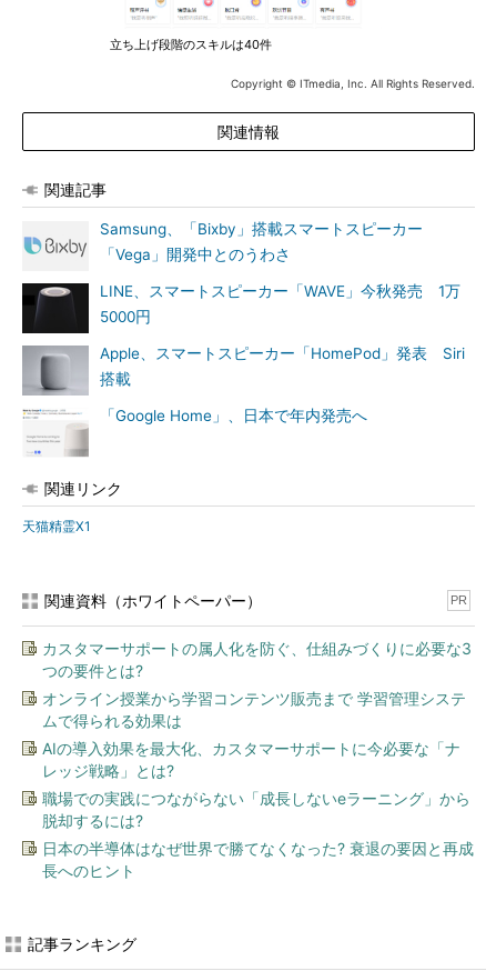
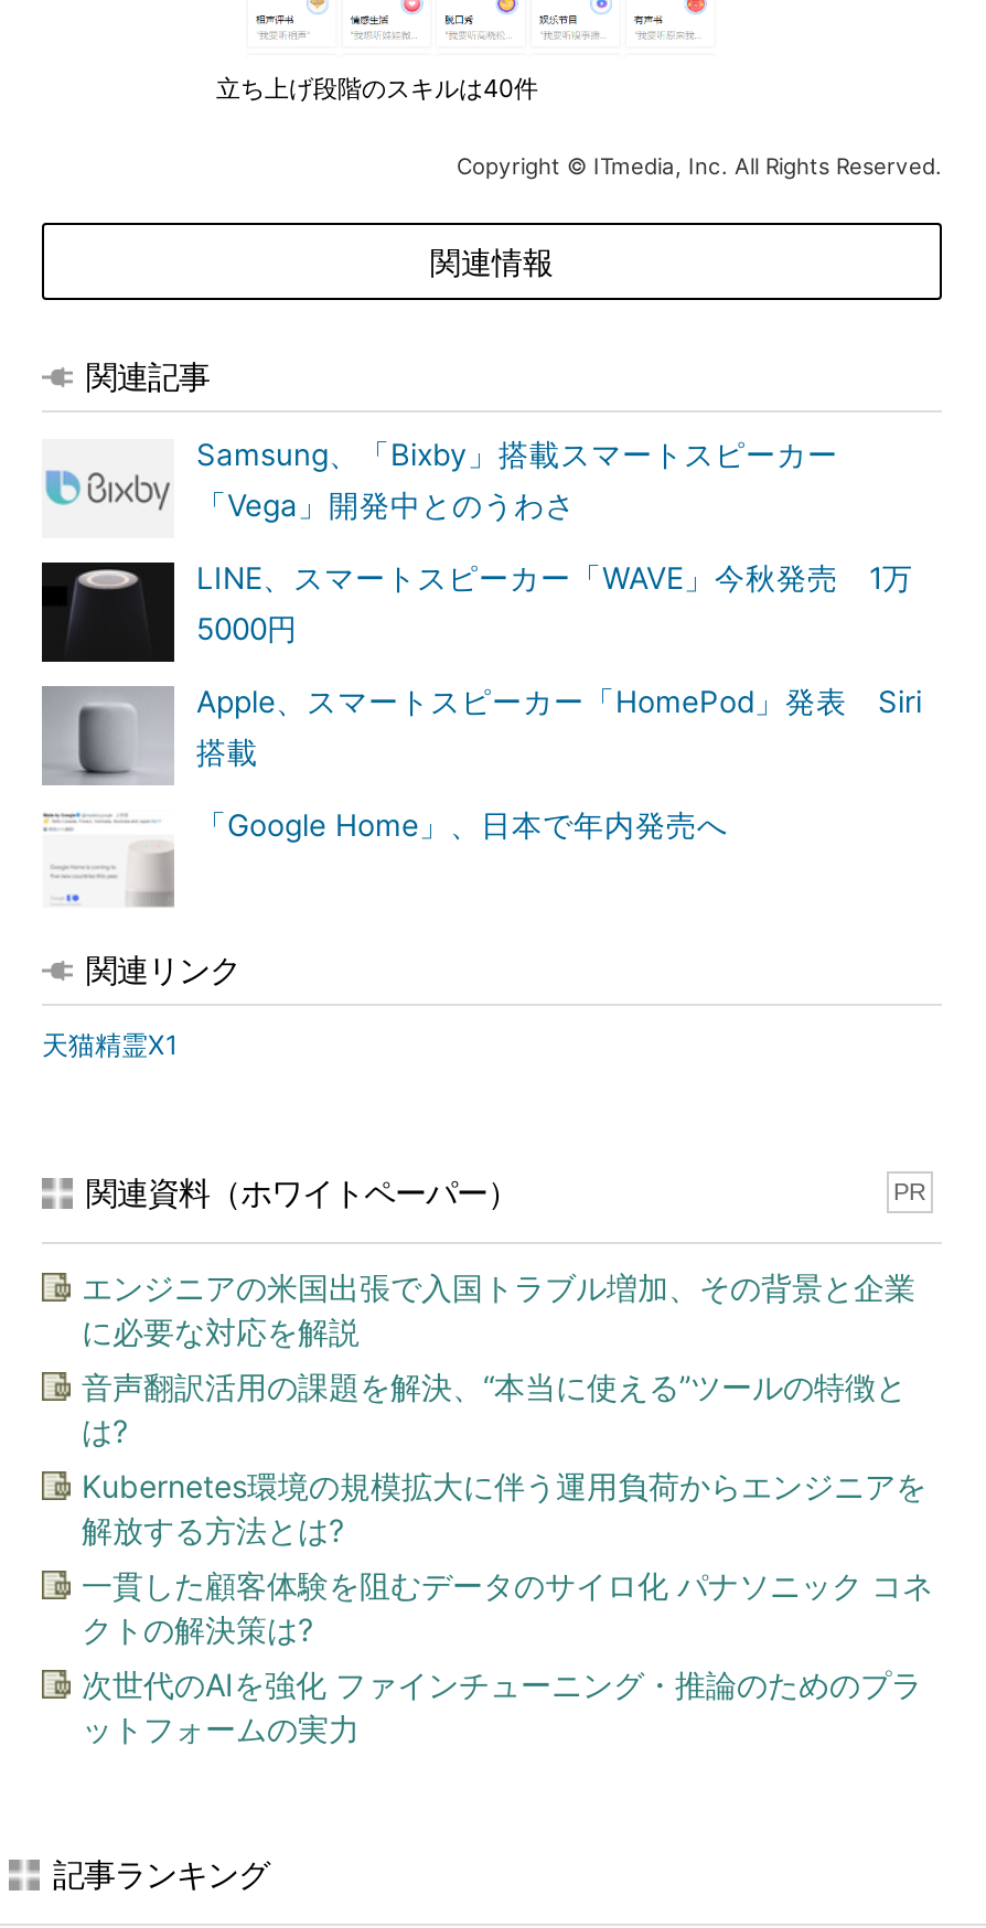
[42,639,472,680] カスタマーサポートの属人化を防ぐ、仕組みづくりに必要な3 | つの要件とは? -> [82,1268,915,1350] エンジニアの米国出張で入国トラブル増加、その背景と企業 | に必要な対応を解説
[42,689,466,730] オンライン授業から学習コンテンツ販売まで 学習管理システ | ムで得られる効果は -> [82,1368,907,1449] 音声翻訳活用の課題を解決、“本当に使える”ツールの特徴と | は?
[42,739,460,780] AIの導入効果を最大化、カスタマーサポートに今必要な「ナ | レッジ戦略」とは? -> [82,1467,926,1549] Kubernetes環境の規模拡大に伴う運用負荷からエンジニアを | 解放する方法とは?
[42,789,470,830] 職場での実践につながらない「成長しないeラーニング」から | 脱却するには? -> [82,1566,933,1648] 一貫した顧客体験を阻むデータのサイロ化 パナソニック コネ | クトの解決策は?
[42,839,474,880] 日本の半導体はなぜ世界で勝てなくなった? 衰退の要因と再成 | 長へのヒント -> [82,1665,922,1747] 次世代のAIを強化 ファインチューニング・推論のためのプラ | ットフォームの実力

